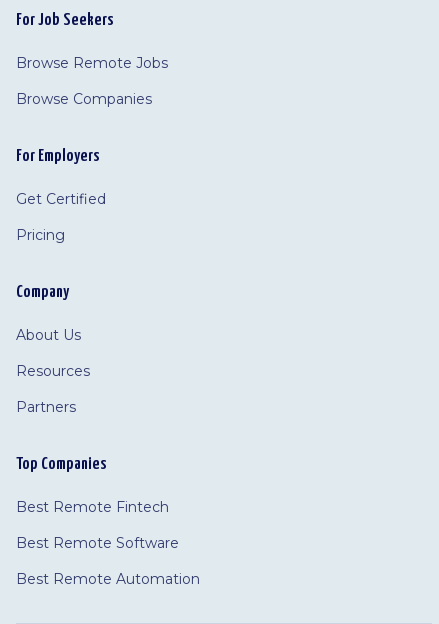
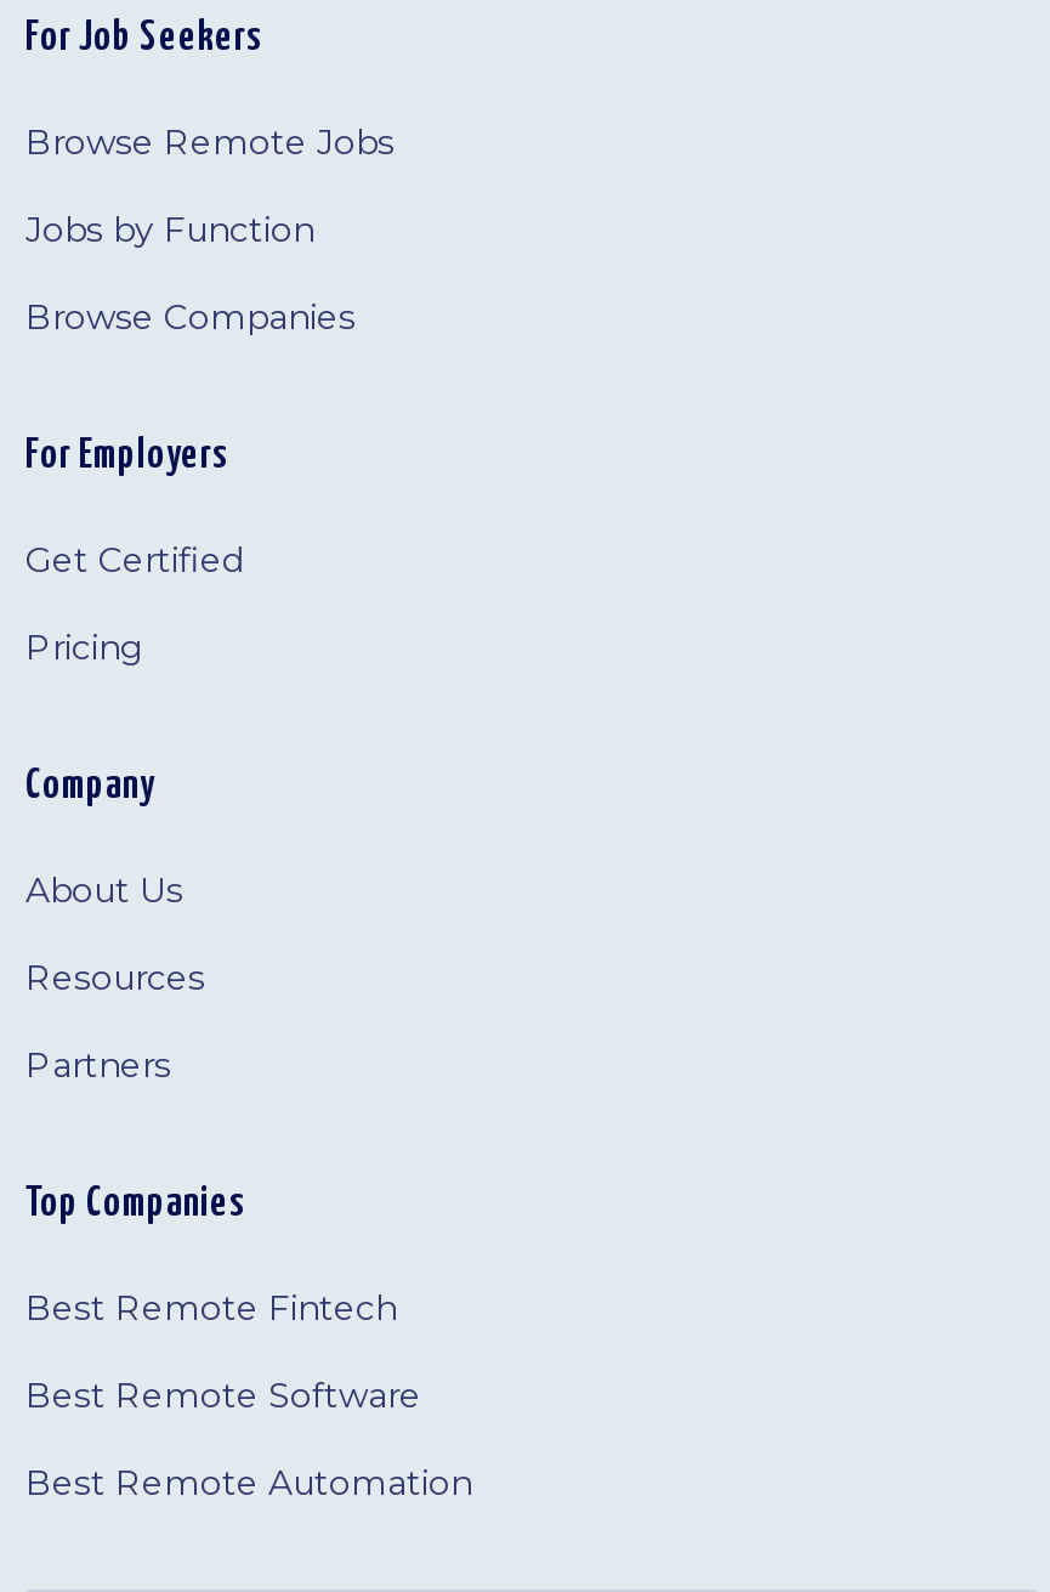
none -> [25,208,314,251] Jobs by Function

